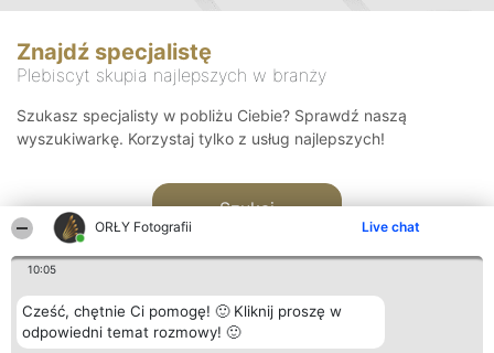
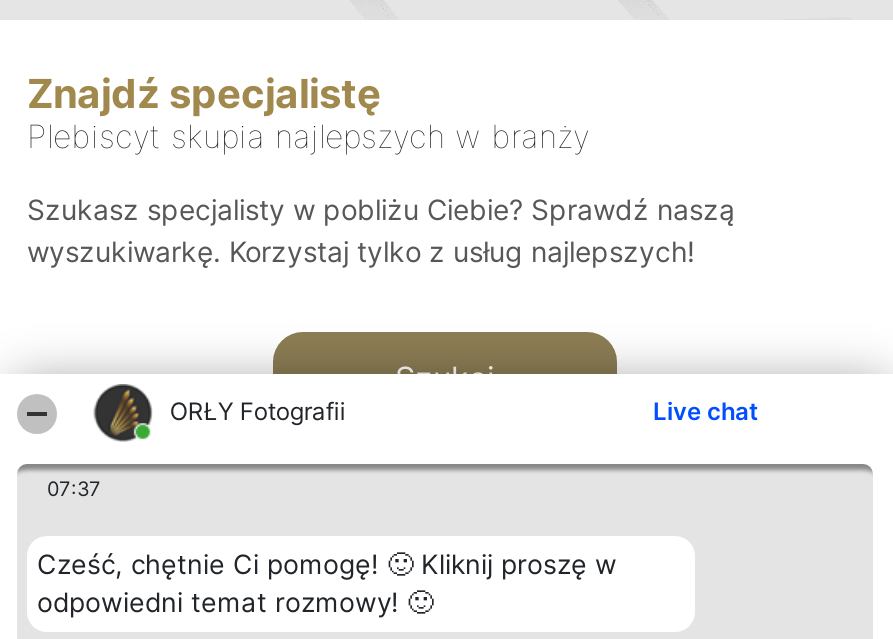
[28,263,56,276] 10:05 -> [47,476,101,500] 07:37

